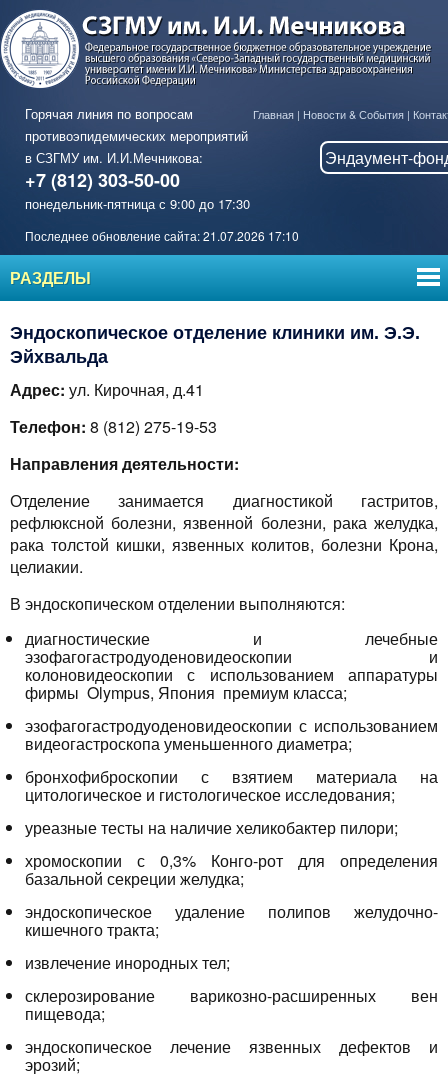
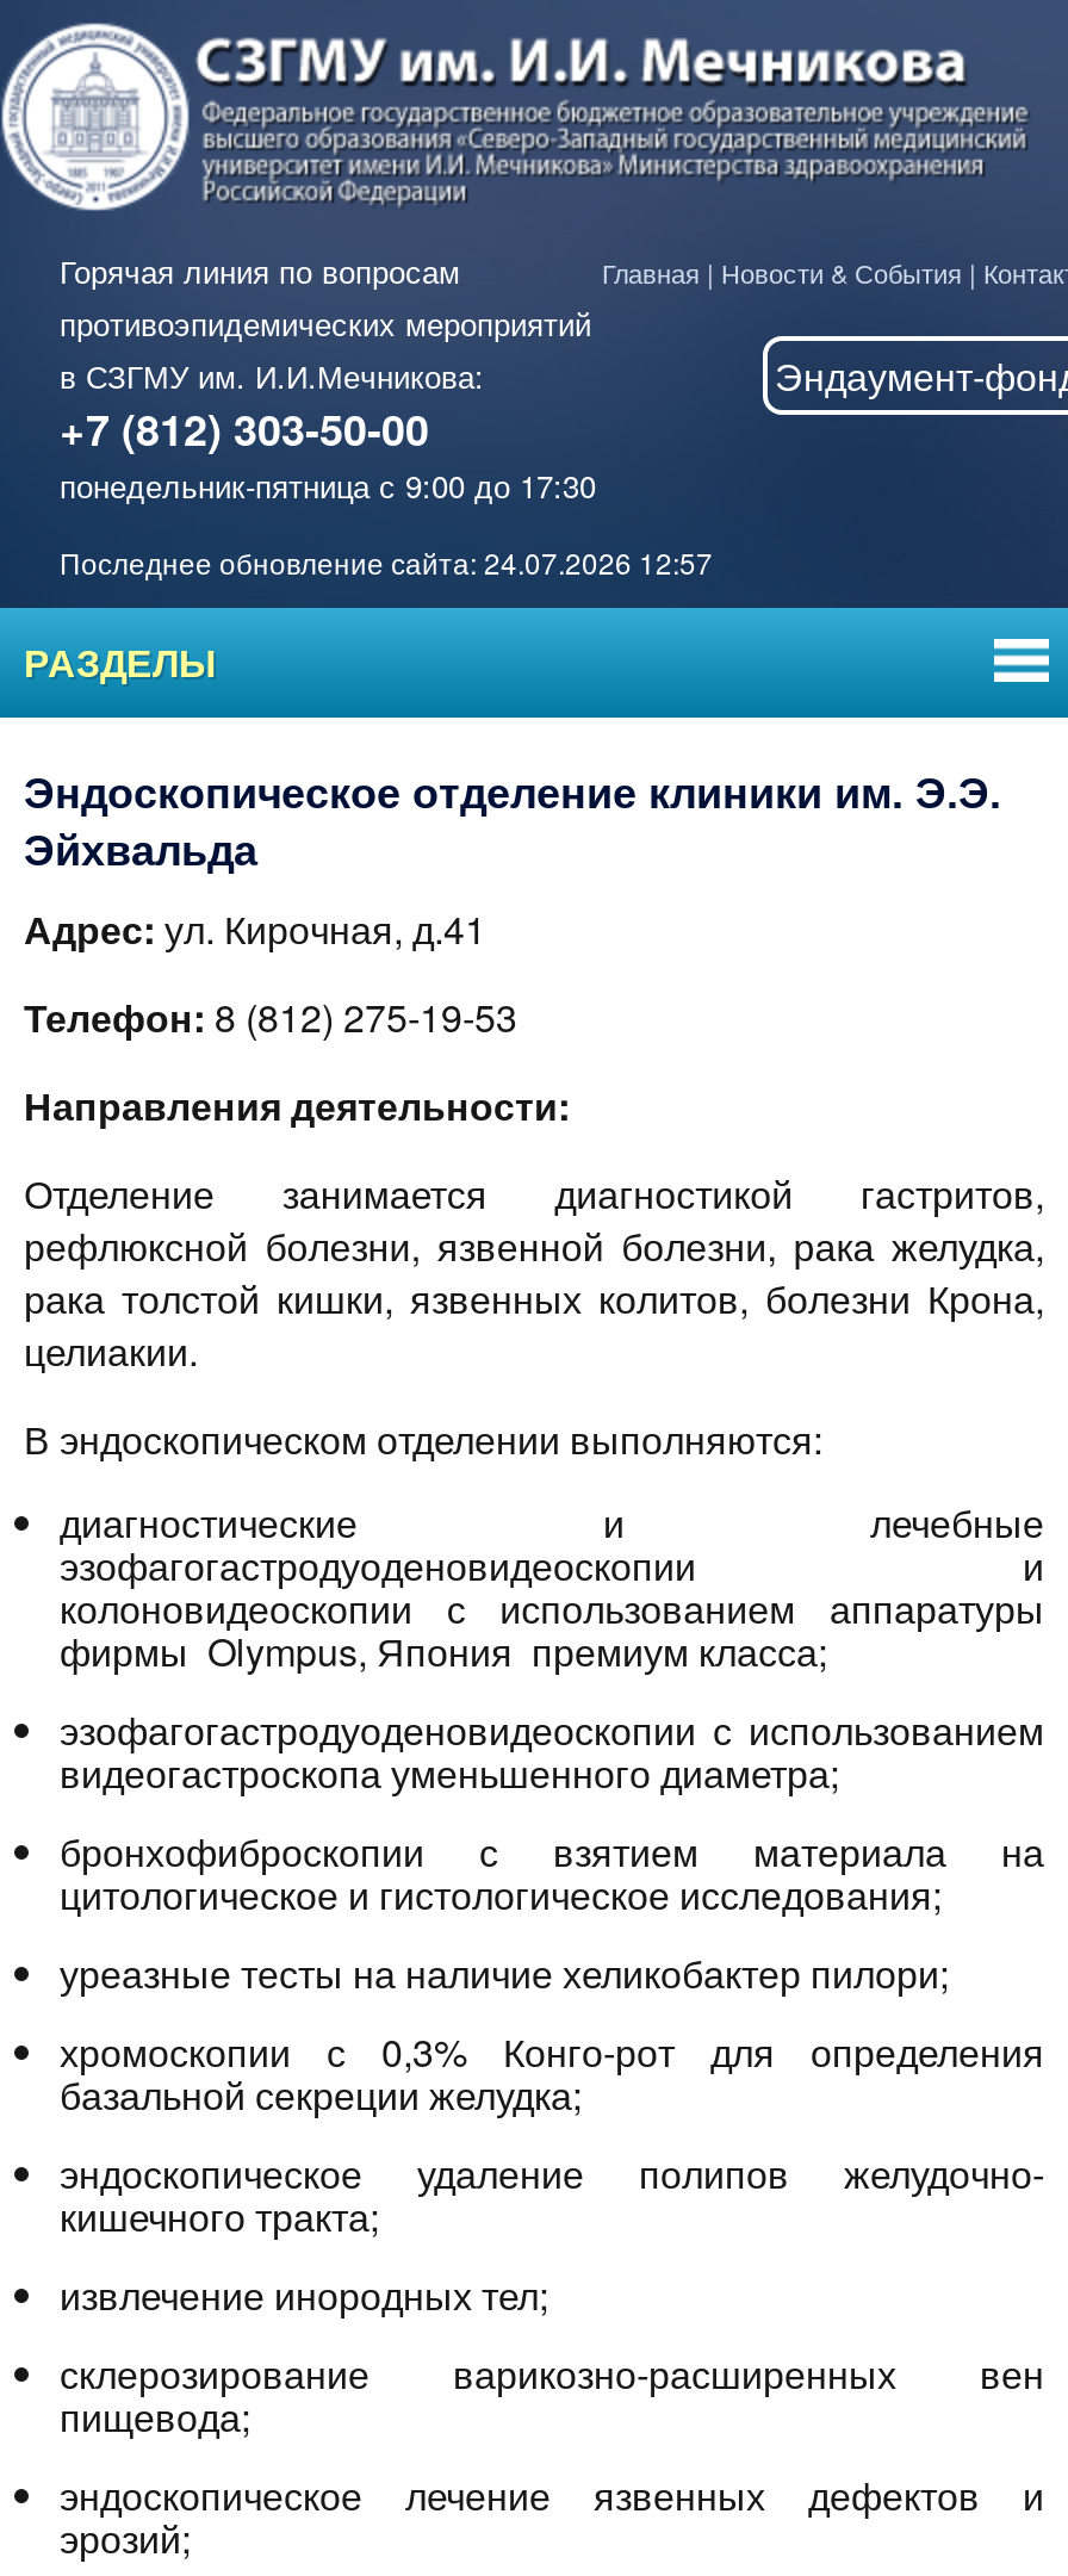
[25,227,299,244] Последнее обновление сайта: 21.07.2026 17:10 -> [60,541,713,582] Последнее обновление сайта: 24.07.2026 12:57

